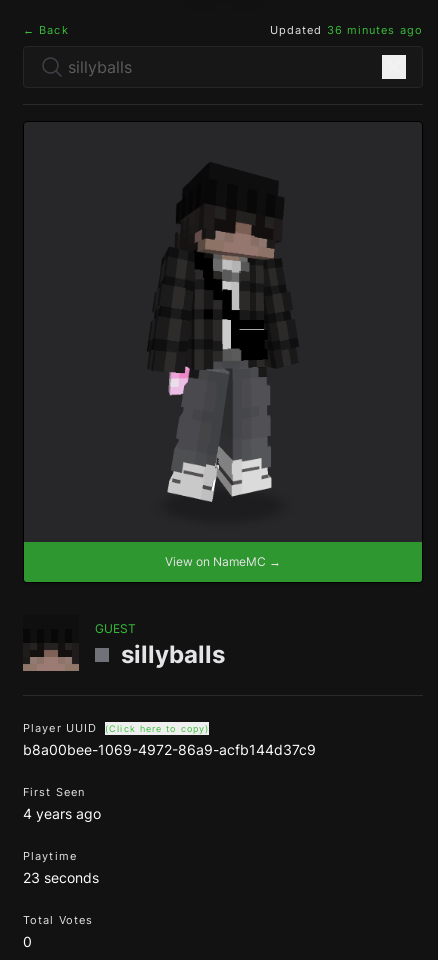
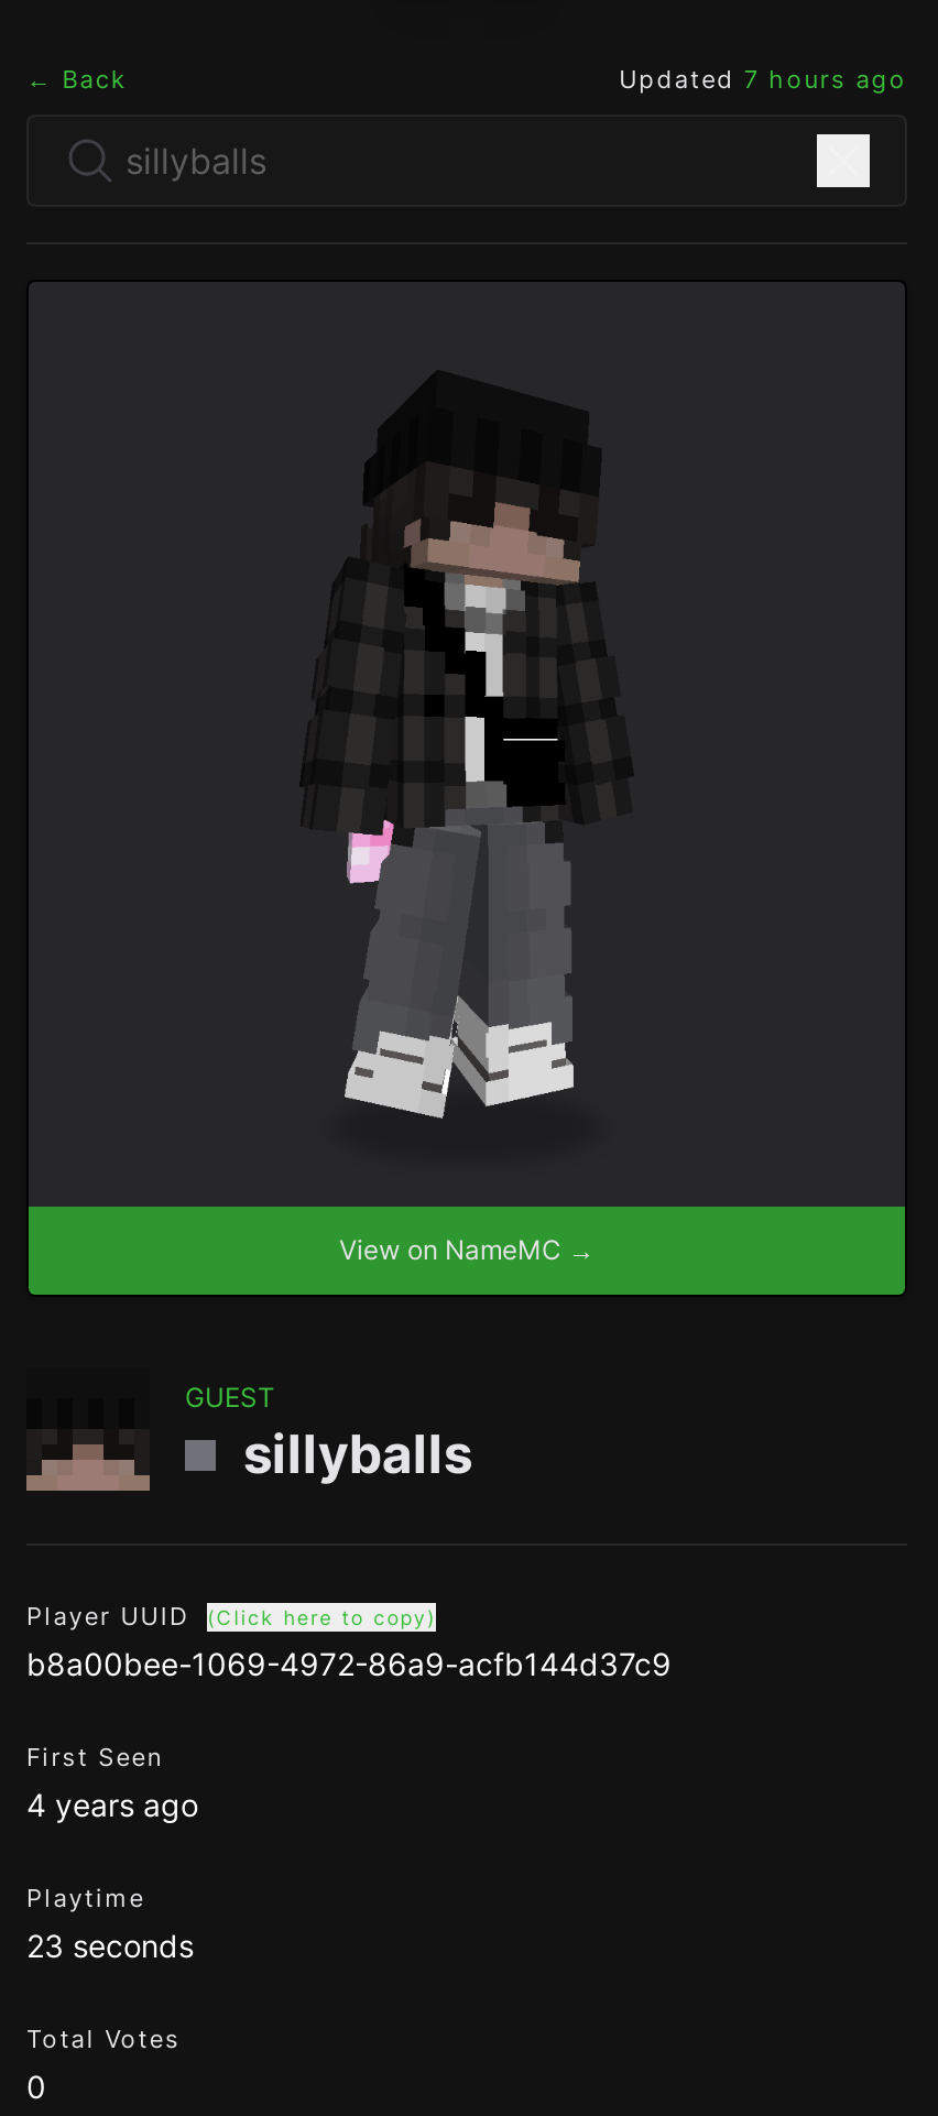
[270,23,423,37] Updated 36 minutes ago -> [619,64,907,95] Updated 7 hours ago

